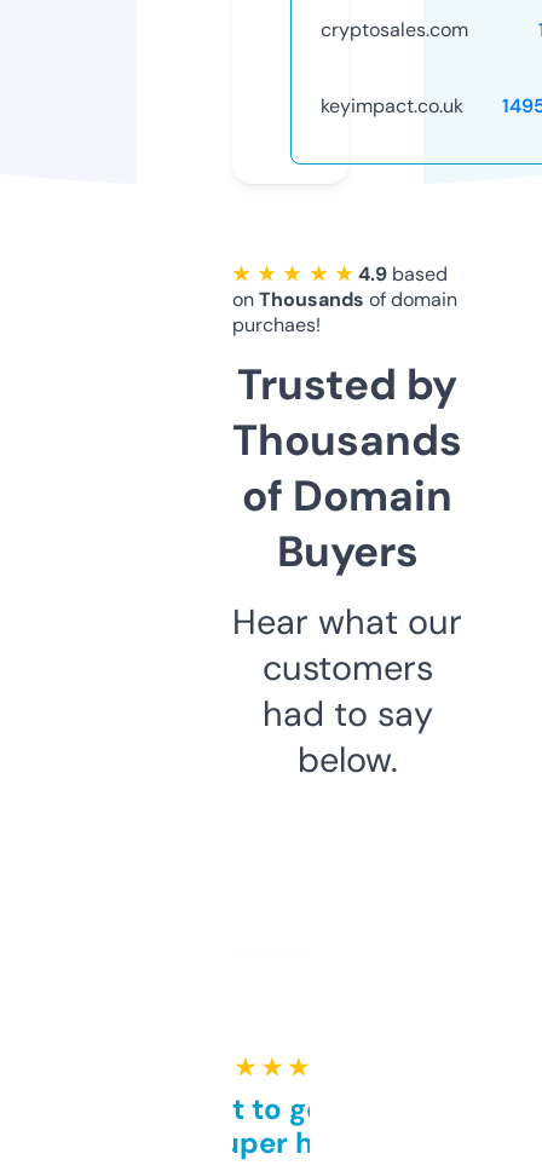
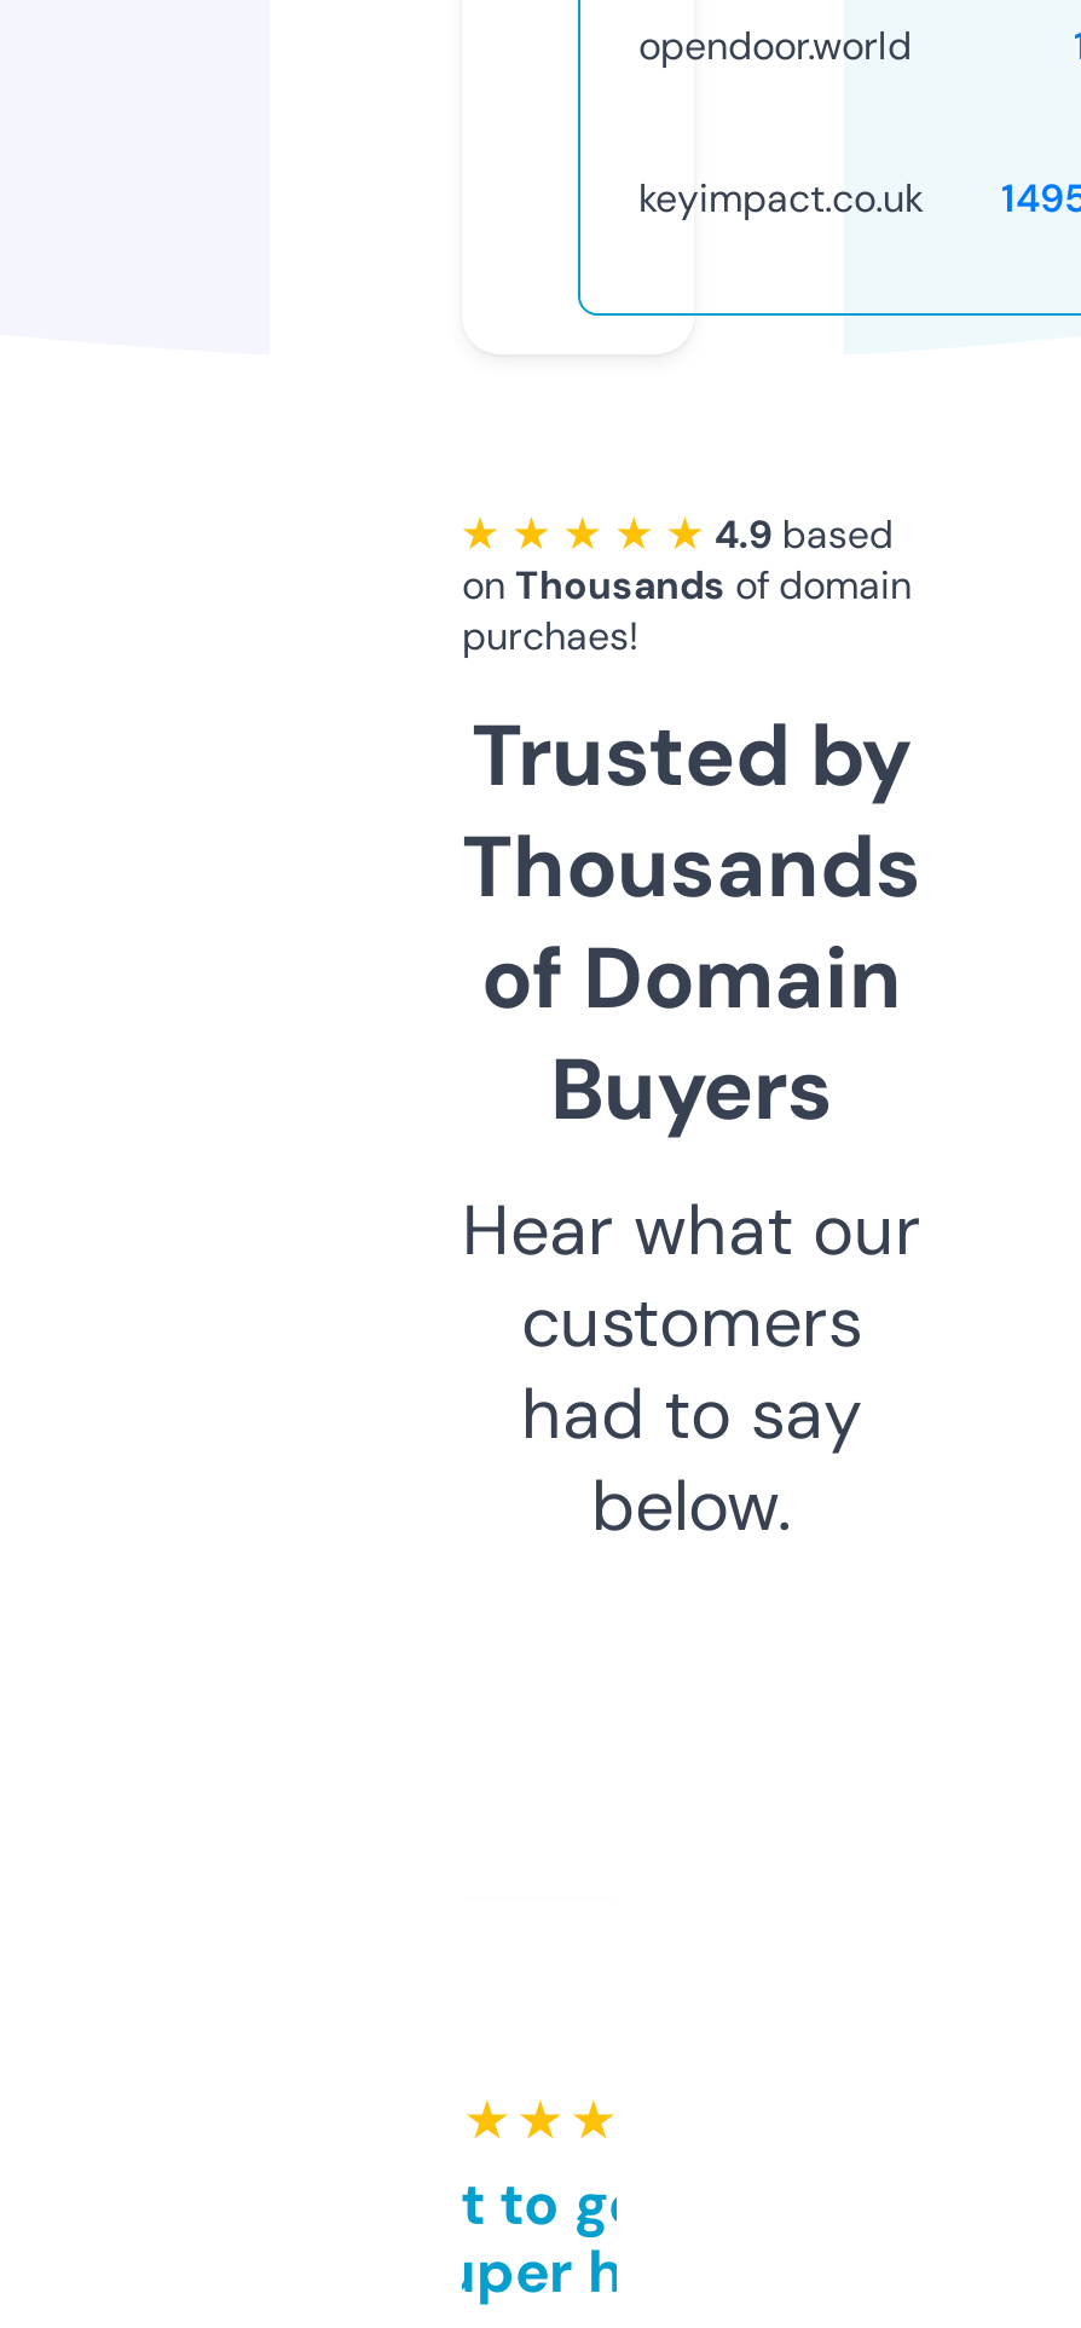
[321,17,468,42] cryptosales.com -> [638,20,912,71] opendoor.world

